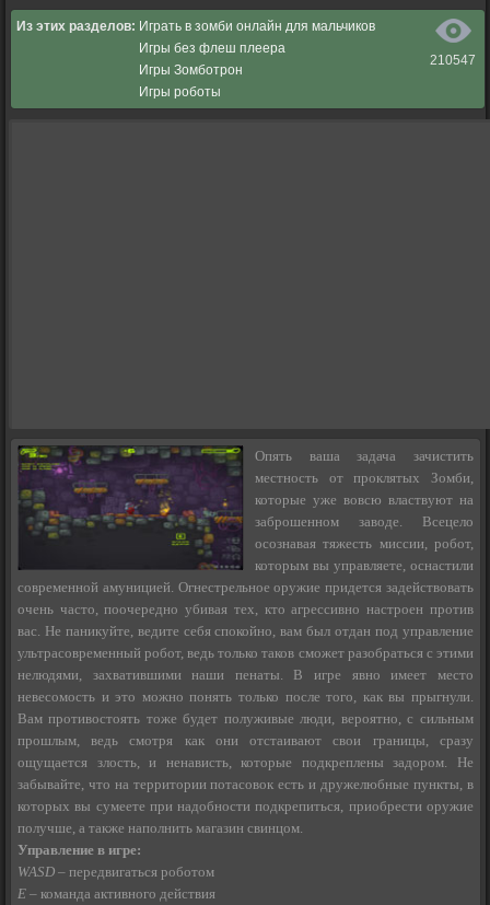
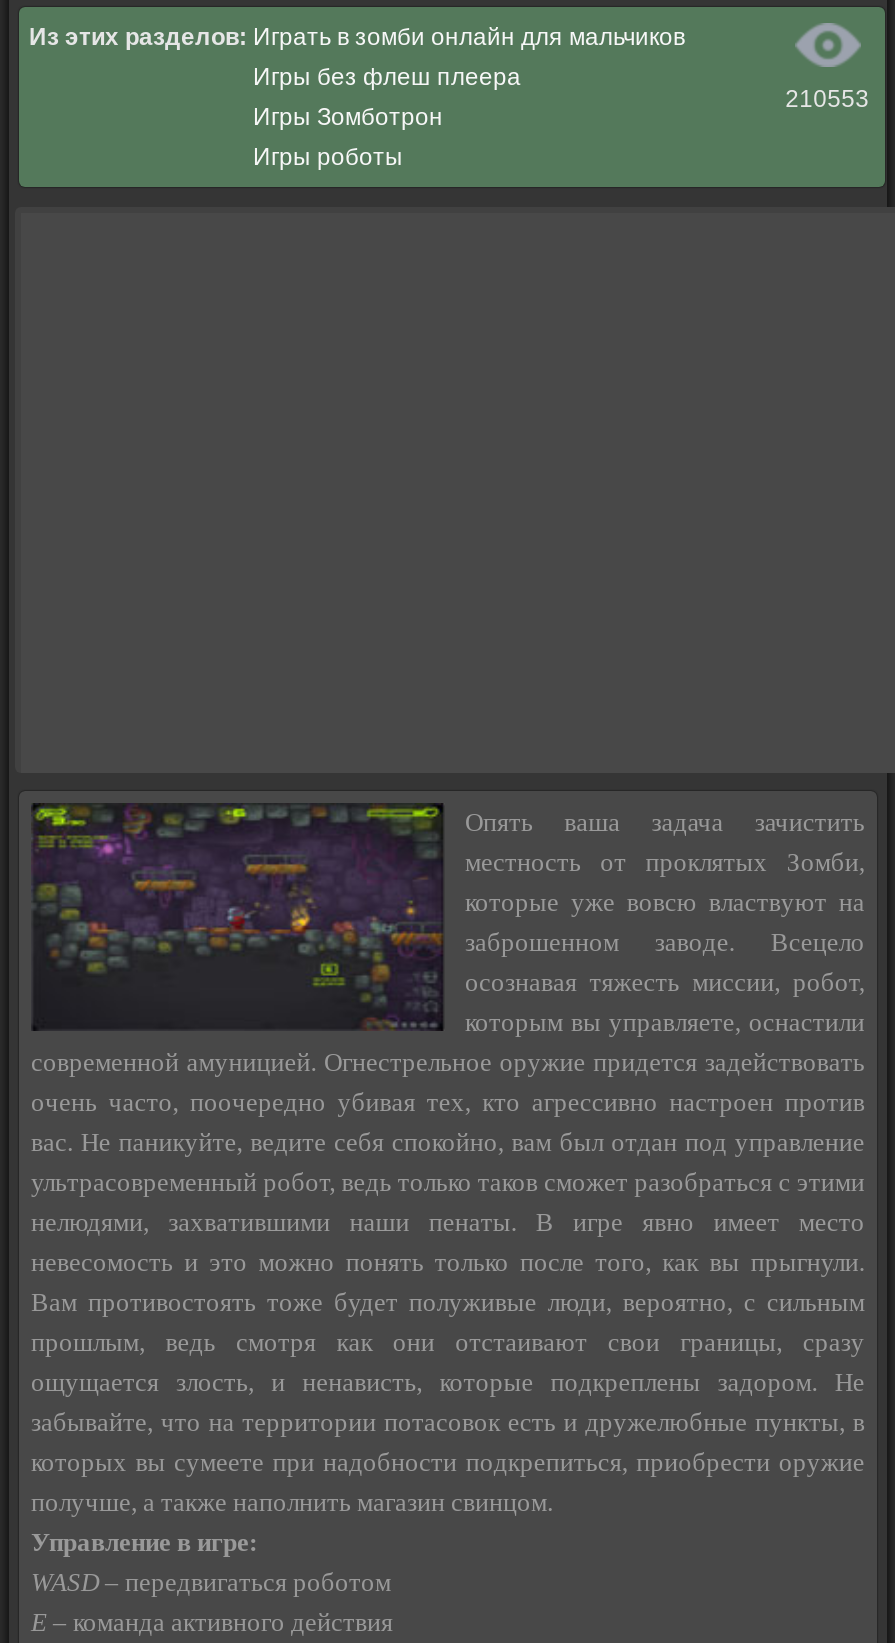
[430,52,476,68] 210547 -> [785,85,869,113] 210553

